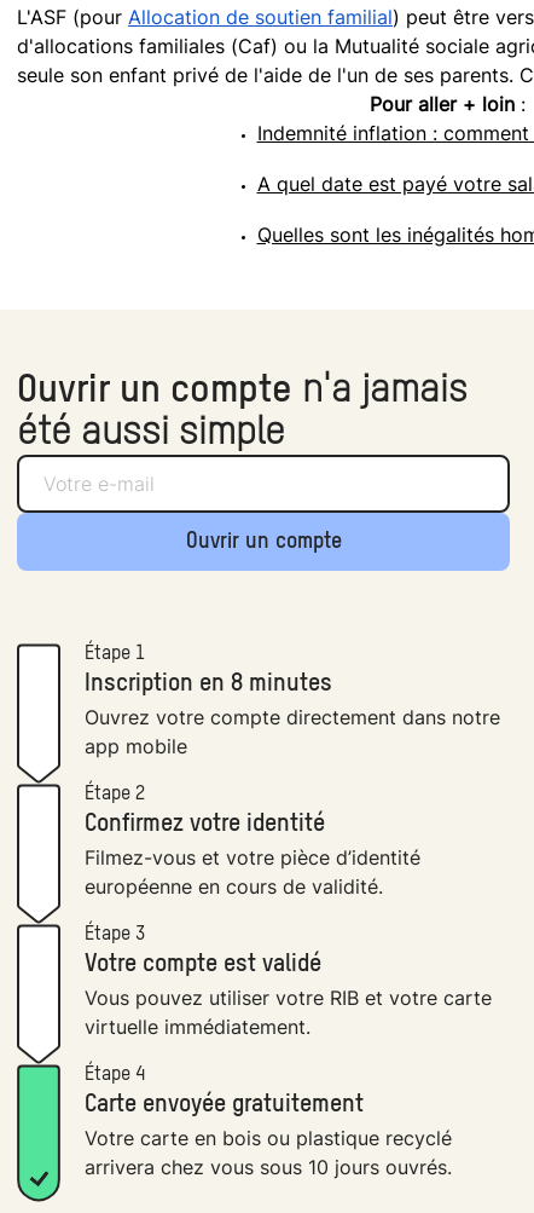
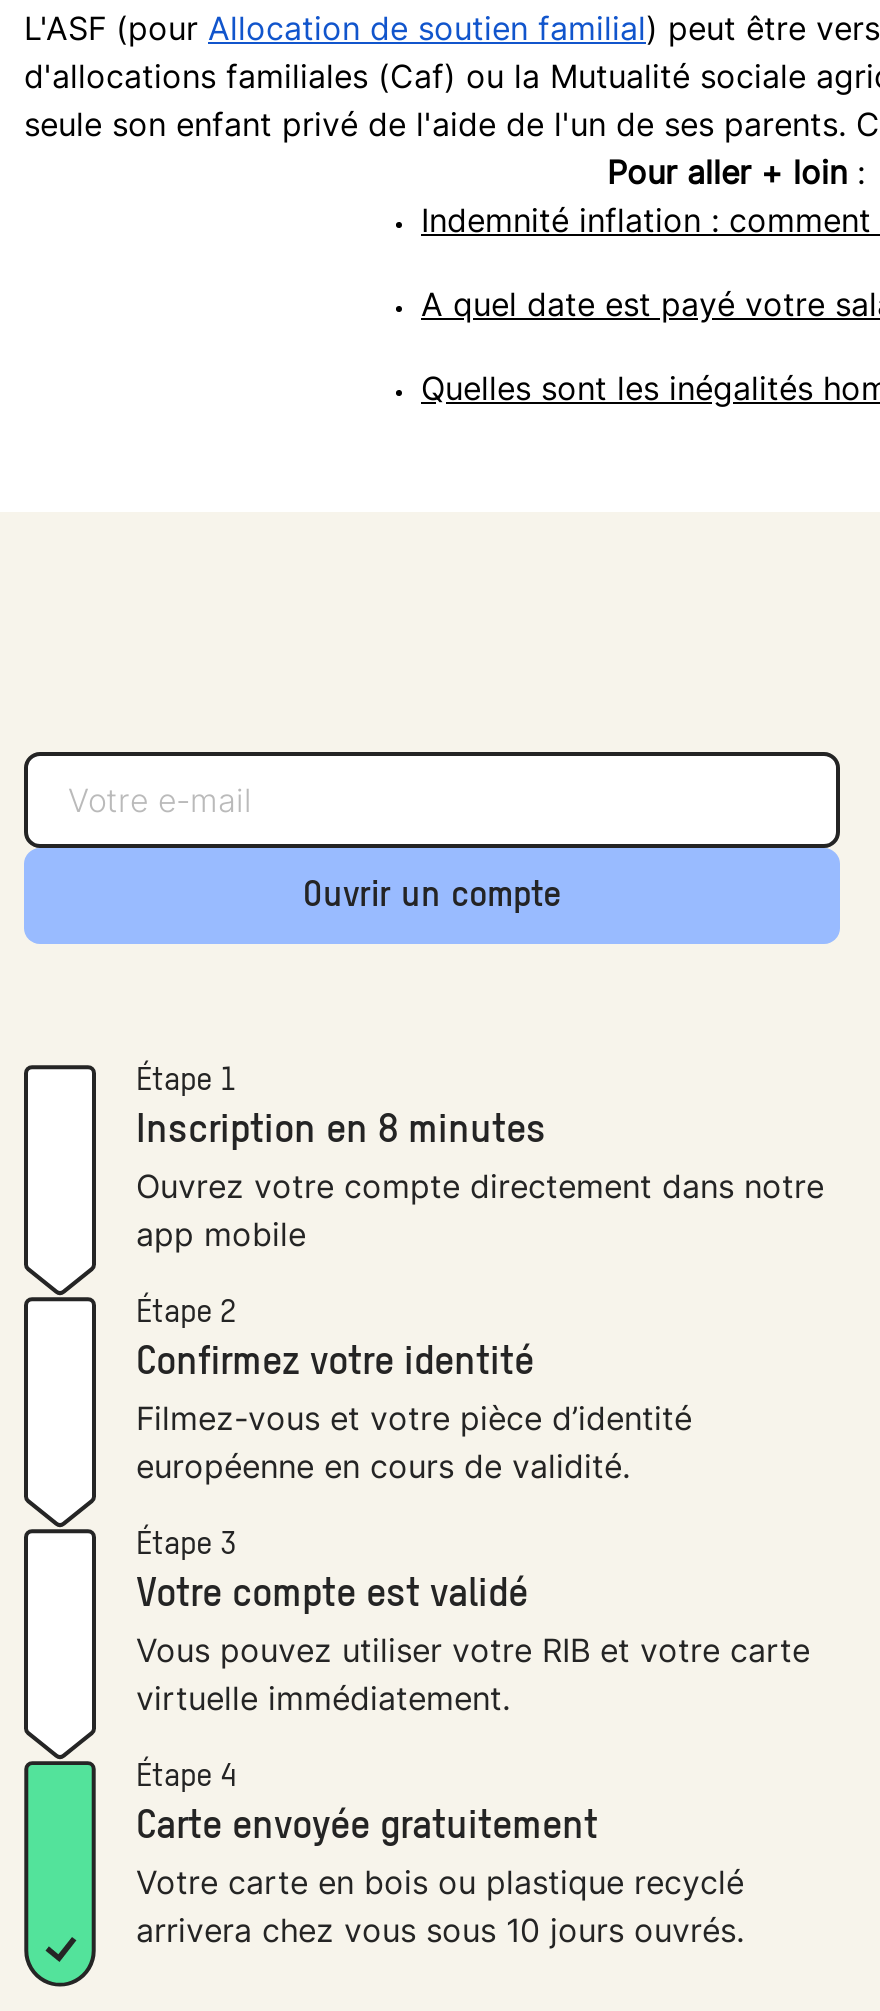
[17,371,468,452] Ouvrir un compte n'a jamais | été aussi simple -> none

